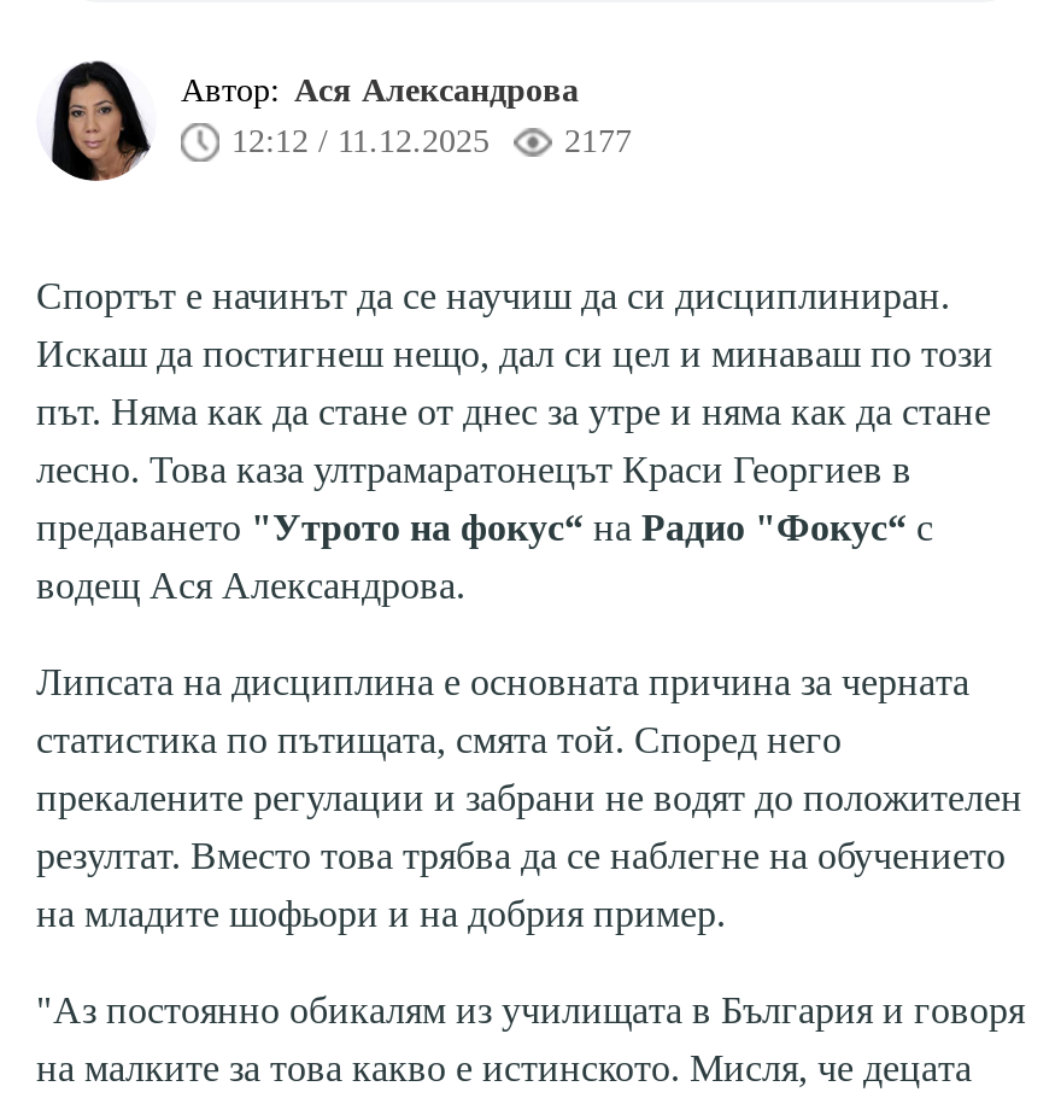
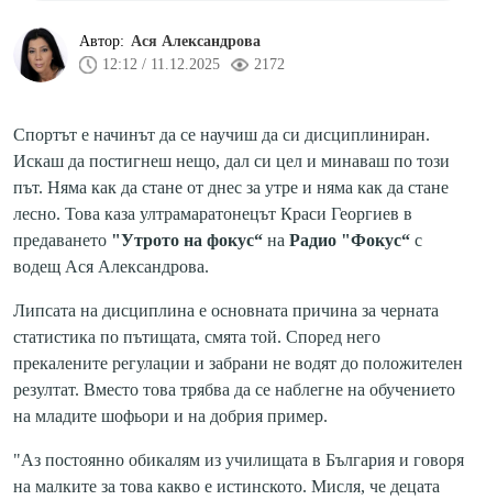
[564,123,632,159] 2177 -> [254,56,285,73] 2172

